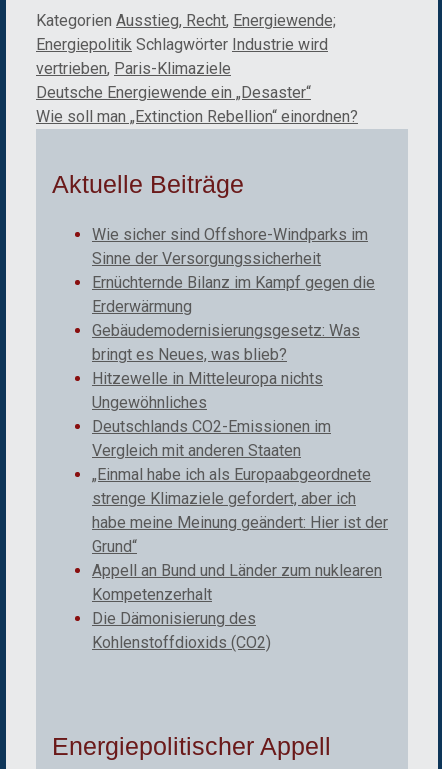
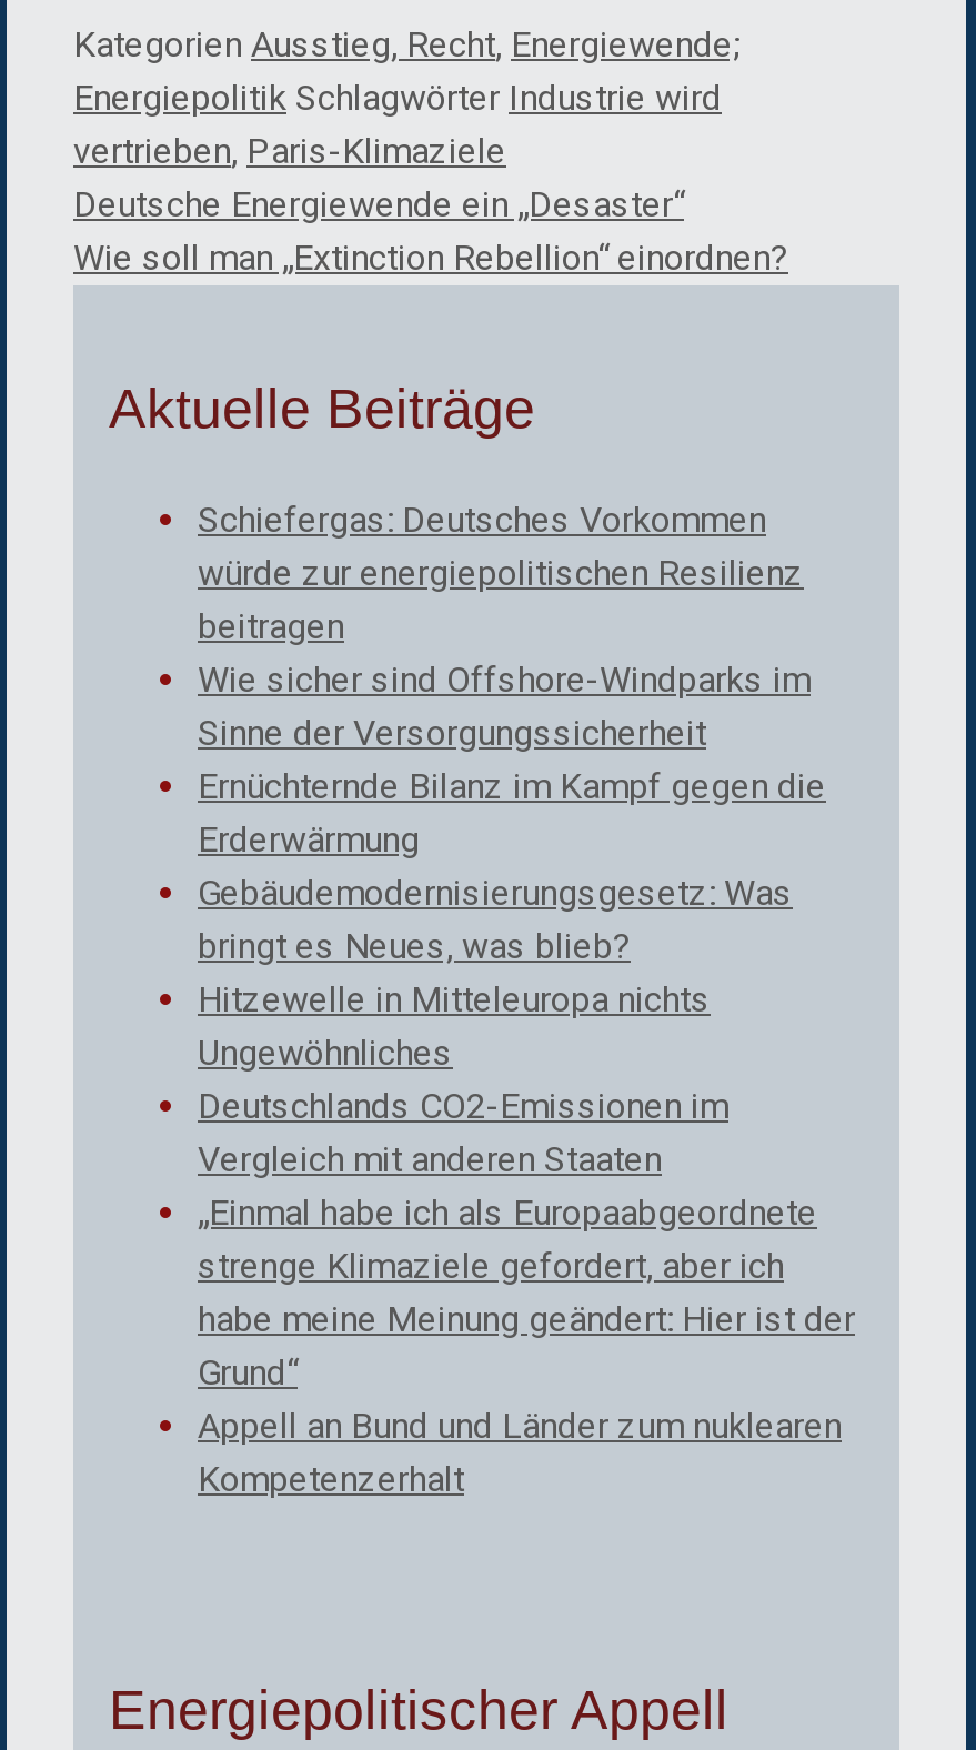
none -> [198,500,804,648] Schiefergas: Deutsches Vorkommen | würde zur energiepolitischen Resilienz | beitragen
moved [92,225,388,604] -> [198,660,855,1501]: Wie sicher sind Offshore-Windparks im | Sinne der Versorgungssicherheit | Ernüchternde Bilanz im Kampf gegen die | ... | Appell an Bund und Länder zum nuklearen | Kompetenzerhalt
[92,609,271,652] Die Dämonisierung des | Kohlenstoffdioxids (CO2) -> none

